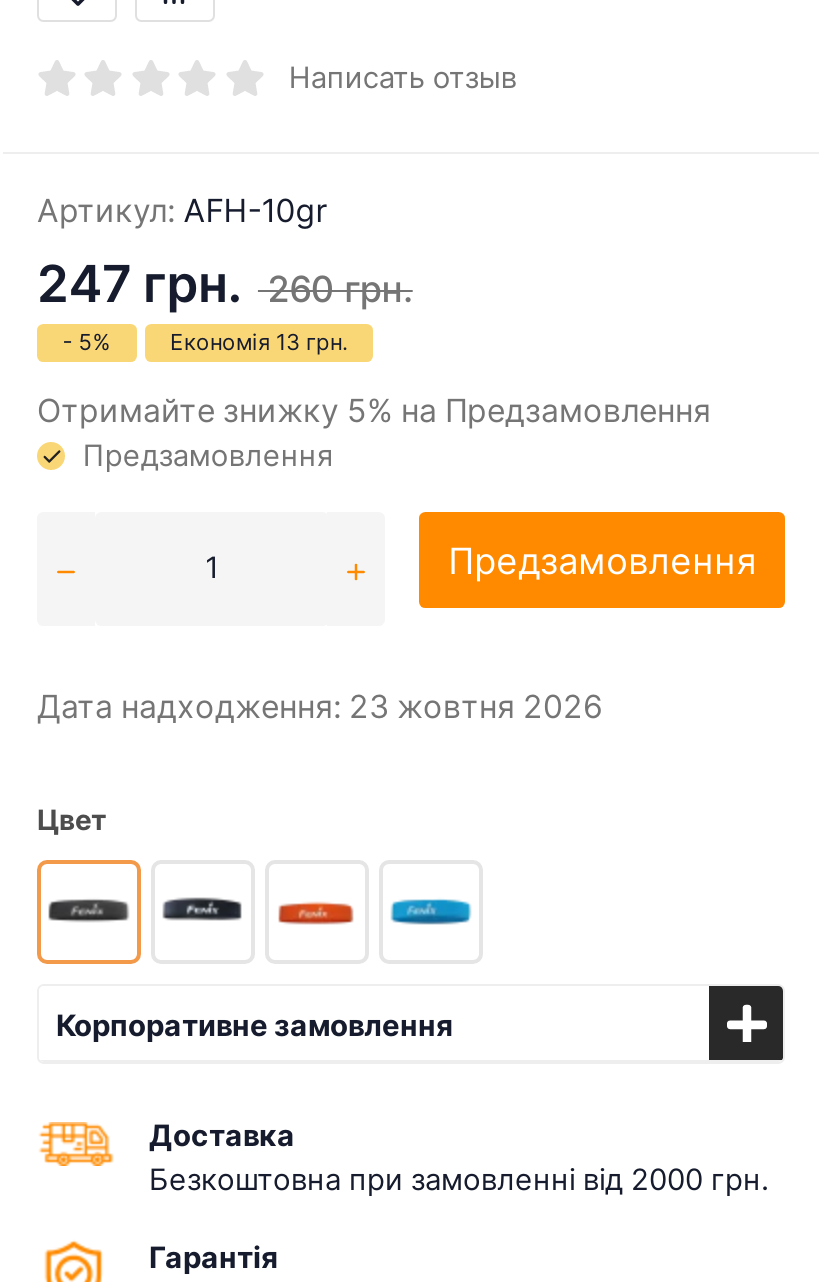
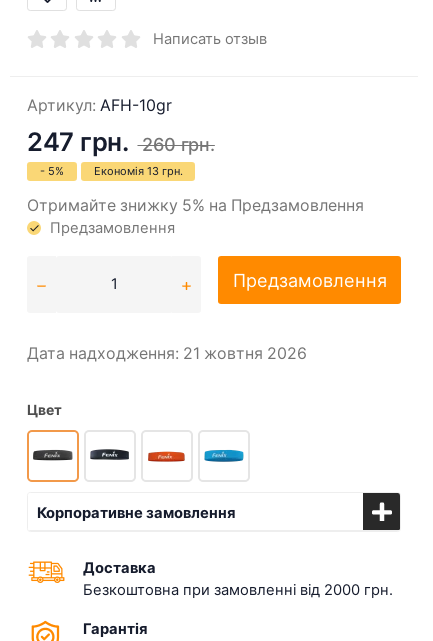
[37,687,603,725] Дата надходження: 23 жовтня 2026 -> [27,344,307,363] Дата надходження: 21 жовтня 2026

